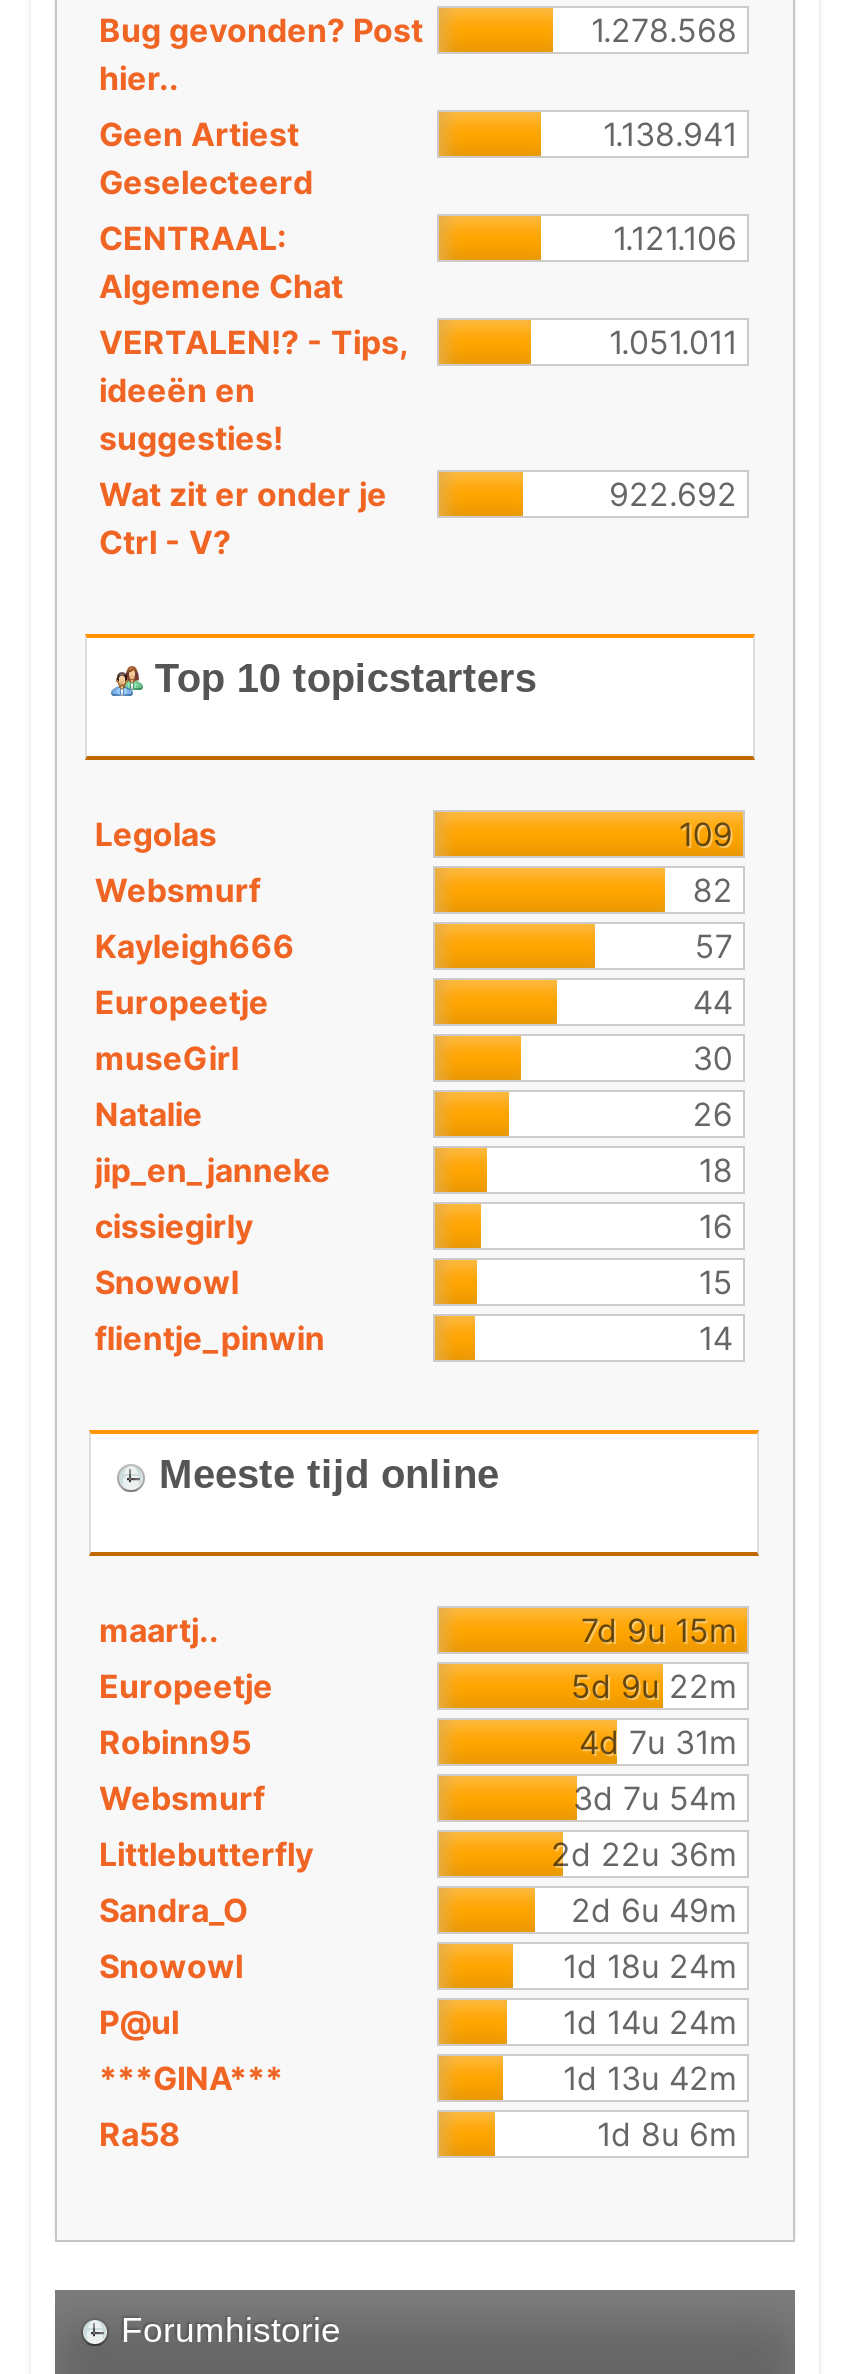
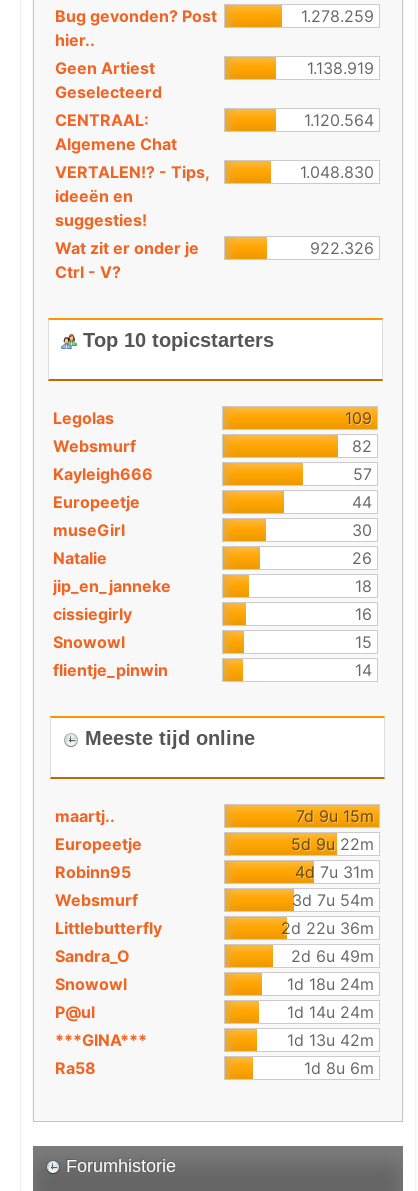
[591,10,737,50] 1.278.568 -> [301,6,374,26] 1.278.259
[603,114,737,154] 1.138.941 -> [307,58,374,78] 1.138.919
[613,218,737,258] 1.121.106 -> [304,110,374,130] 1.120.564
[609,322,737,362] 1.051.011 -> [300,162,374,182] 1.048.830
[609,474,737,514] 922.692 -> [310,238,374,258] 922.326

